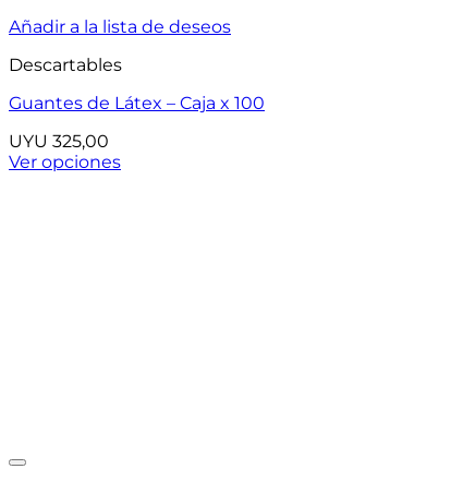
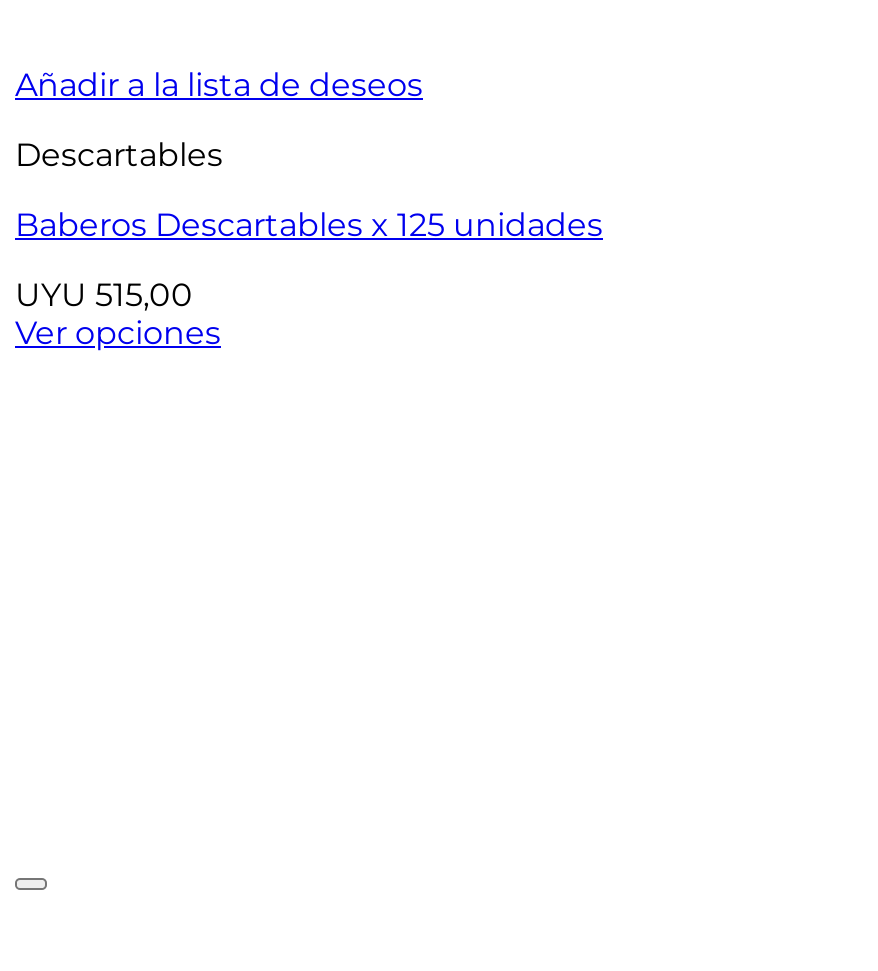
[9,93,265,114] Guantes de Látex – Caja x 100 -> [15,207,603,245] Baberos Descartables x 125 unidades
[9,131,109,152] UYU 325,00 -> [15,277,193,315] UYU 515,00

